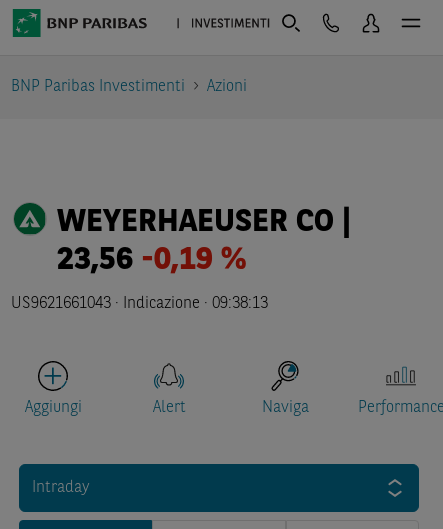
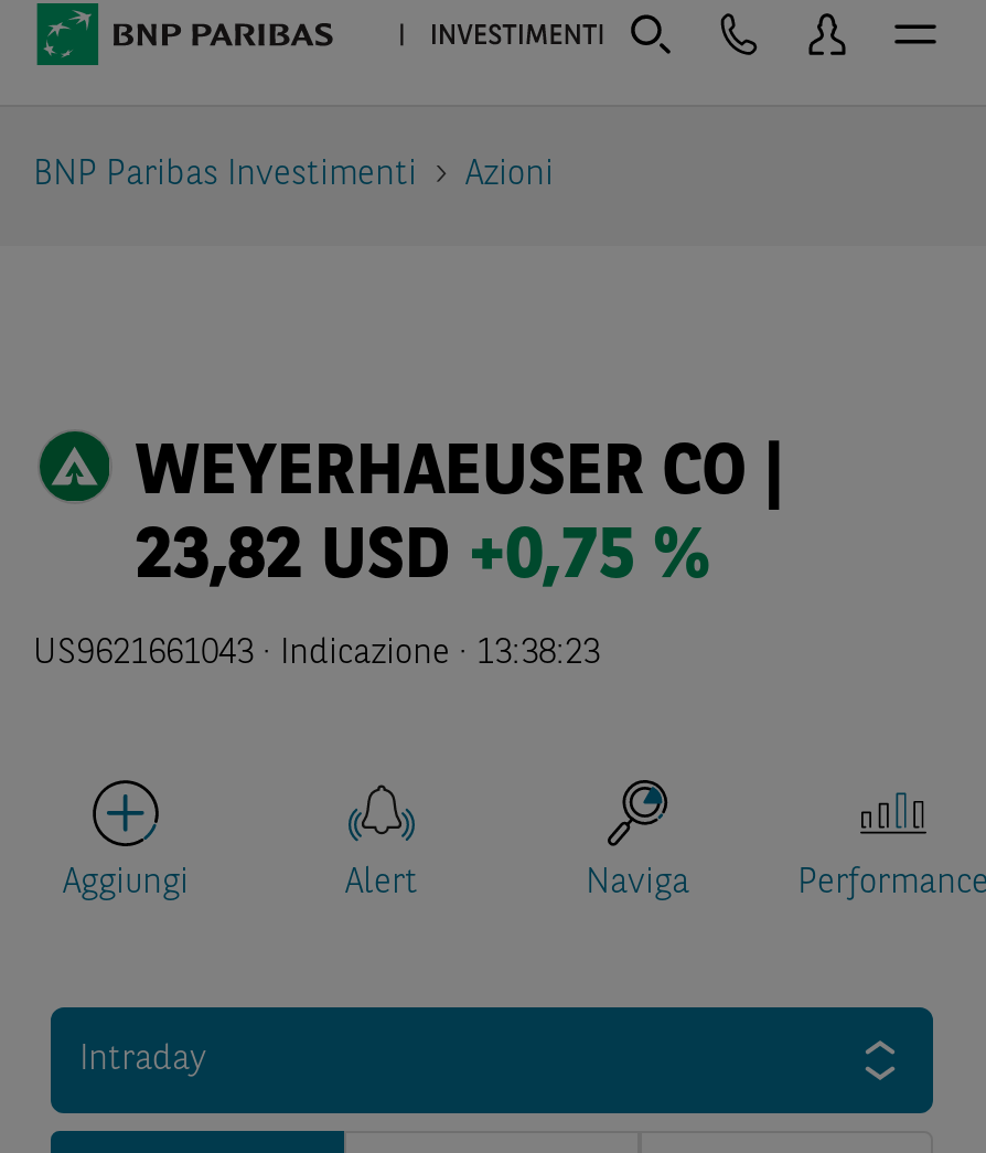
[57,245,246,277] 23,56 -0,19 % -> [135,524,709,594] 23,82 USD +0,75 %
[11,296,268,312] US9621661043 · Indicazione · 09:38:13 -> [33,636,600,671] US9621661043 · Indicazione · 13:38:23

